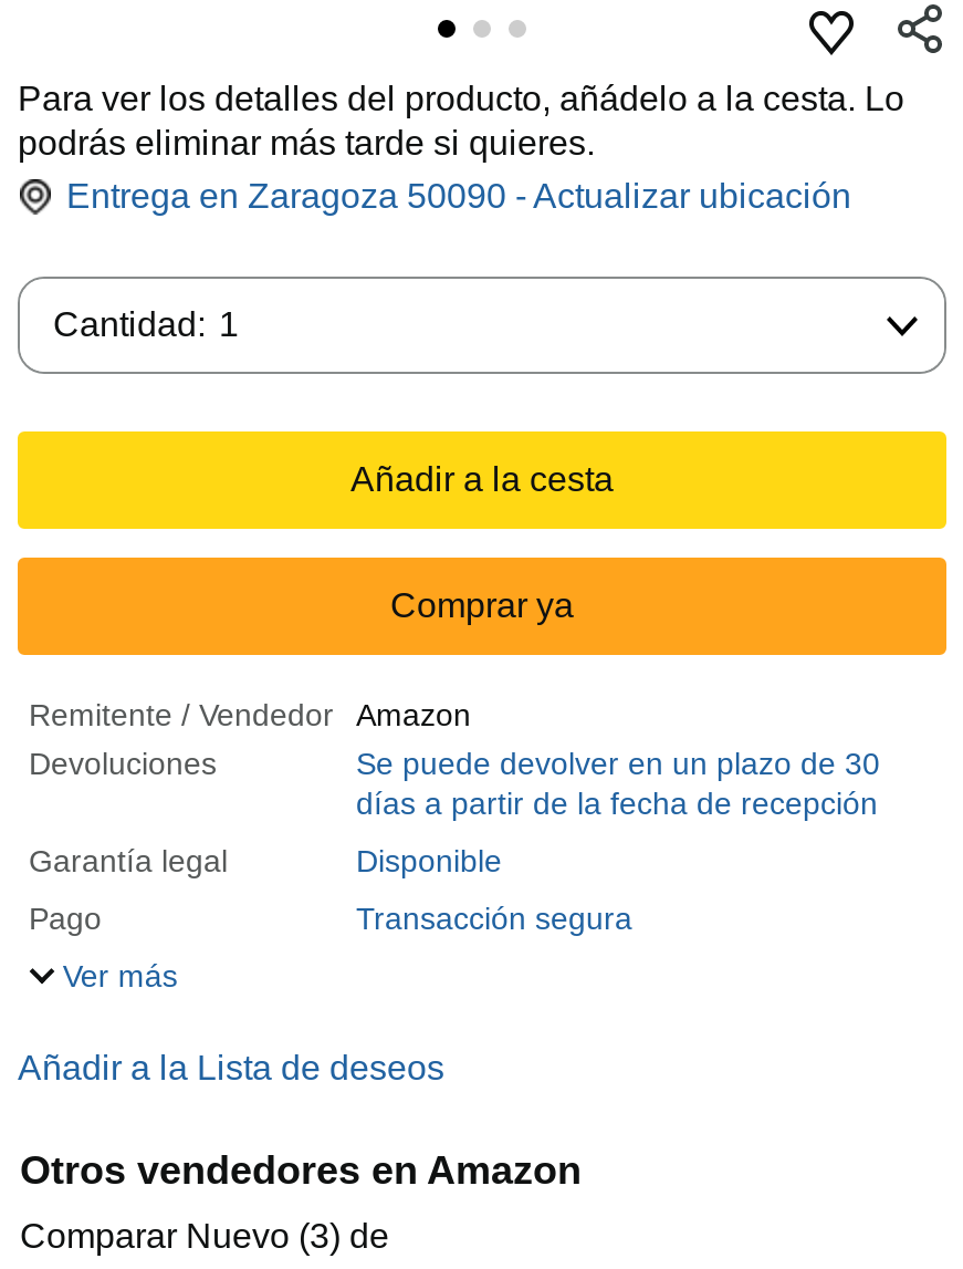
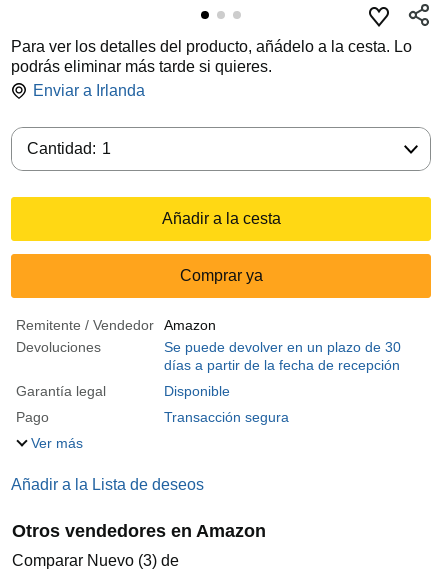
[66,177,851,215] Entrega en Zaragoza 50090 - Actualizar ubicación -> [33,82,145,99] Enviar a Irlanda

